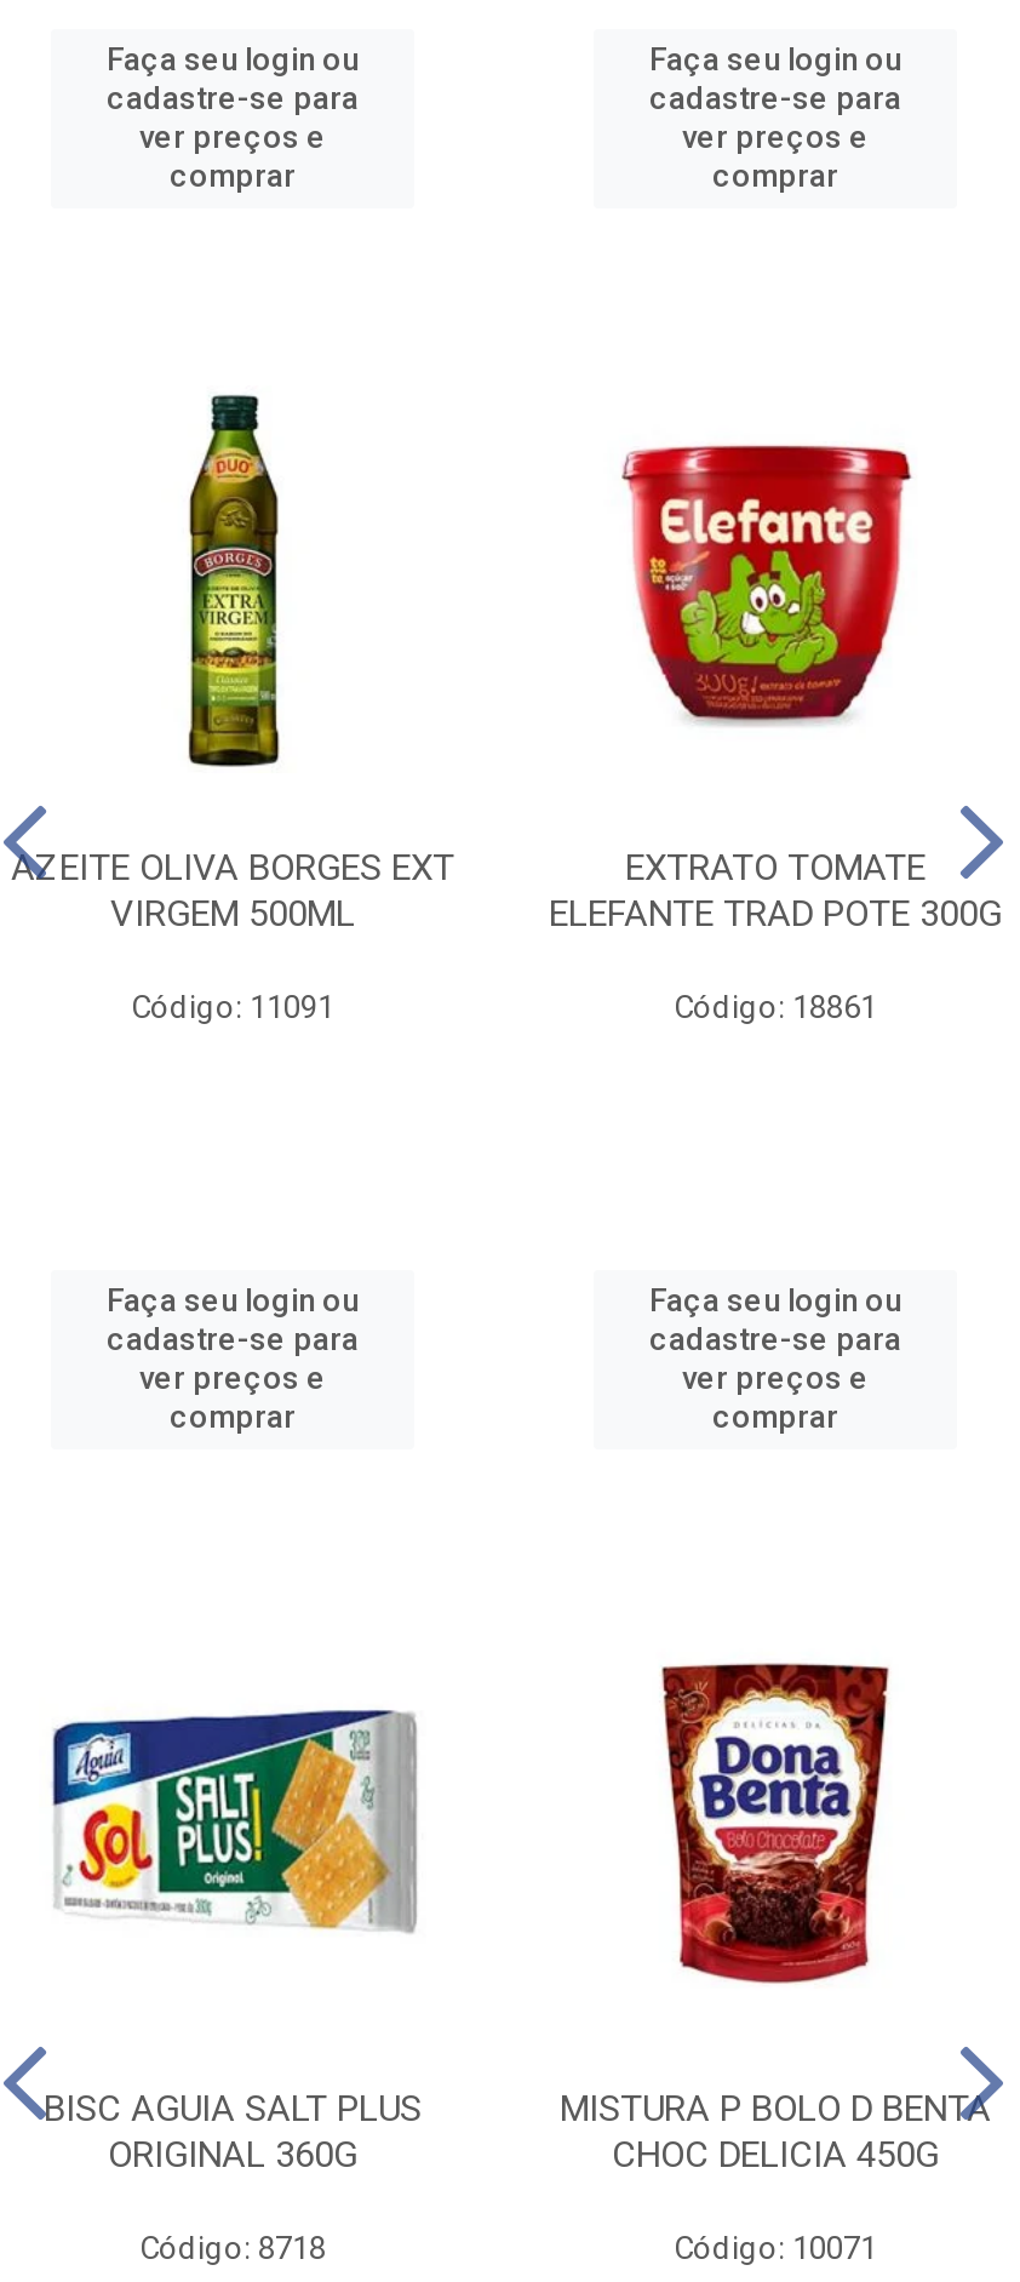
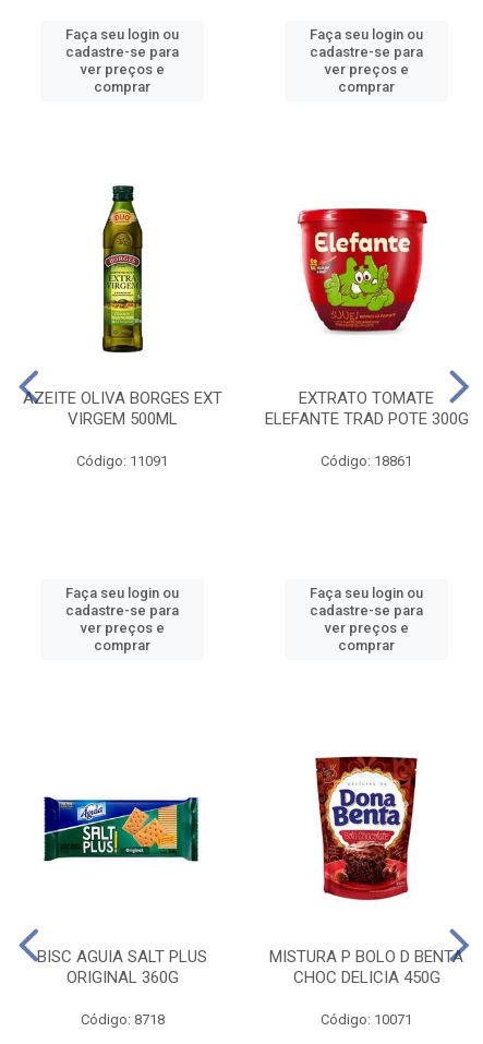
[51,1706,419,1934] [image] -> [41,777,205,877] [image]

